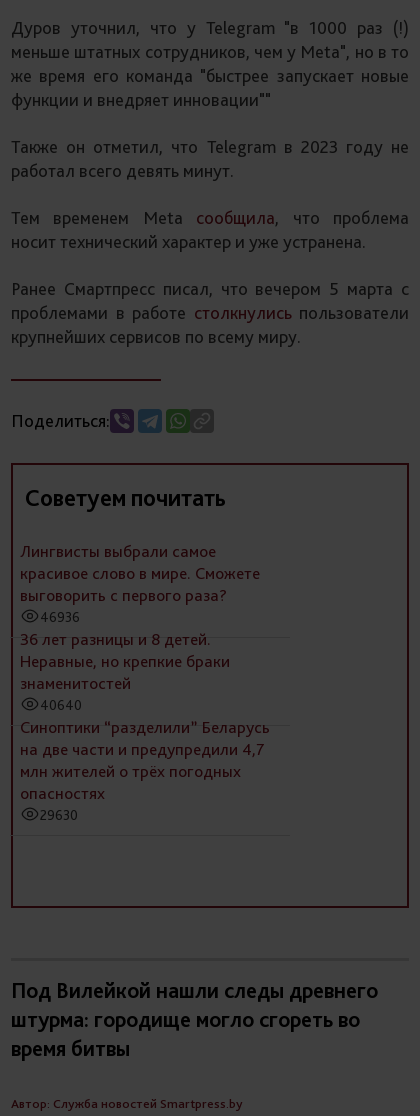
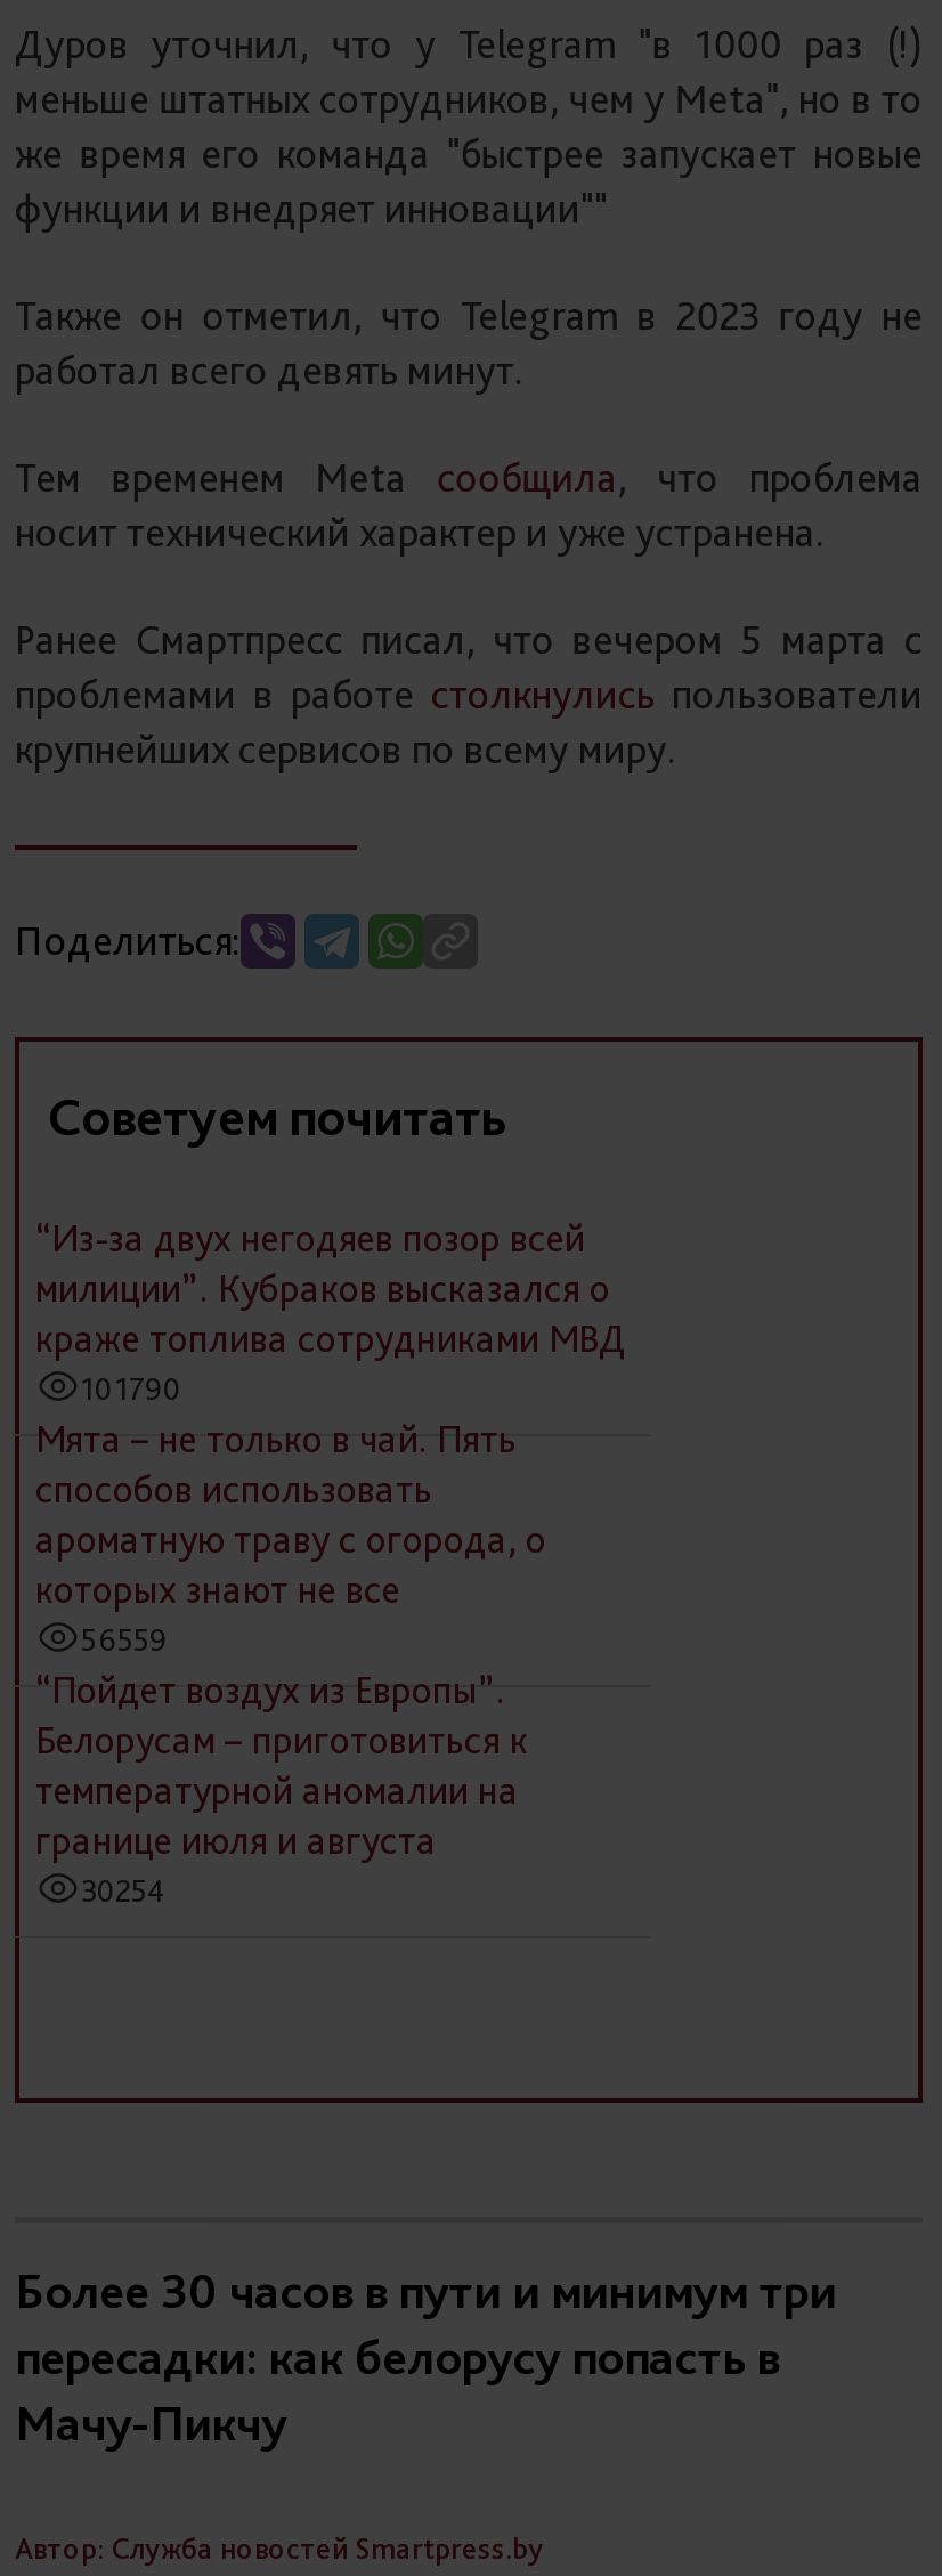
[20,541,270,823] Лингвисты выбрали самое | красивое слово в мире. Сможете | выговорить с первого раза? | 46936 | 36 лет разницы и 8 детей. | Неравные, но крепкие браки | знаменитостей | 40640 | Синоптики “разделили” Беларусь | на две части и предупредили 4,7 | млн жителей о трёх погодных | опасностях | 29630 -> [35,1215,626,1909] “Из-за двух негодяев позор всей | милиции”. Кубраков высказался о | краже топлива сотрудниками МВД | 101790 | Мята – не только в чай. Пять | способов использовать | ароматную траву с огорода, о | которых знают не все | 56559 | “Пойдет воздух из Европы”. | Белорусам – приготовиться к | температурной аномалии на | границе июля и августа | 30254
[11,977,378,1061] Под Вилейкой нашли следы древнего | штурма: городище могло сгореть во | время битвы -> [15,2260,836,2452] Более 30 часов в пути и минимум три | пересадки: как белорусу попасть в | Мачу-Пикчу

